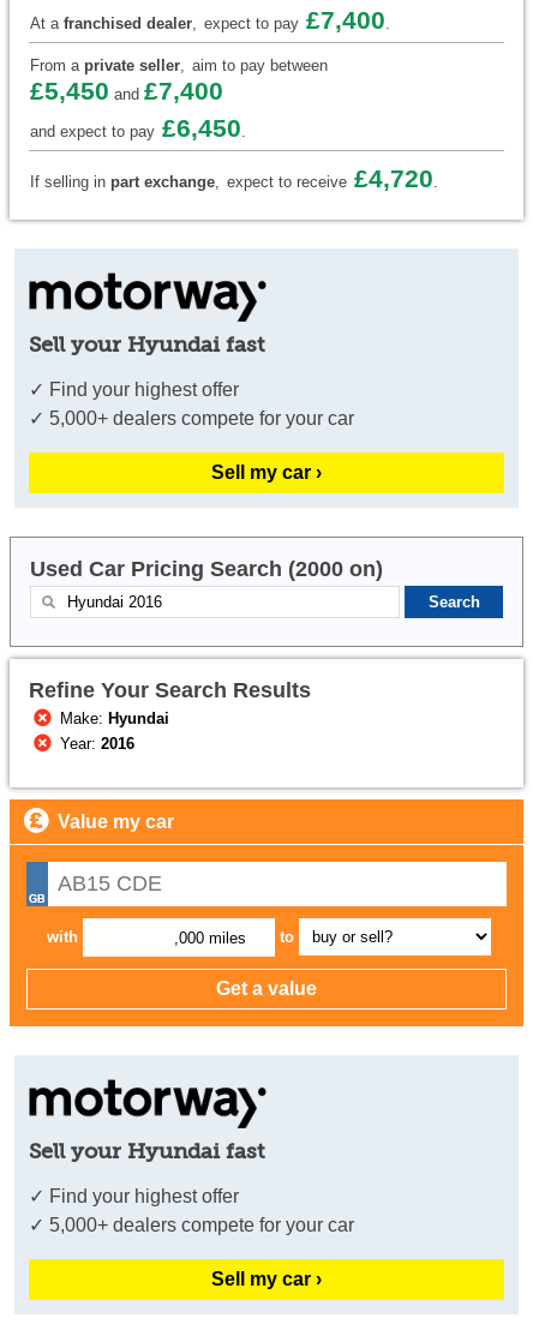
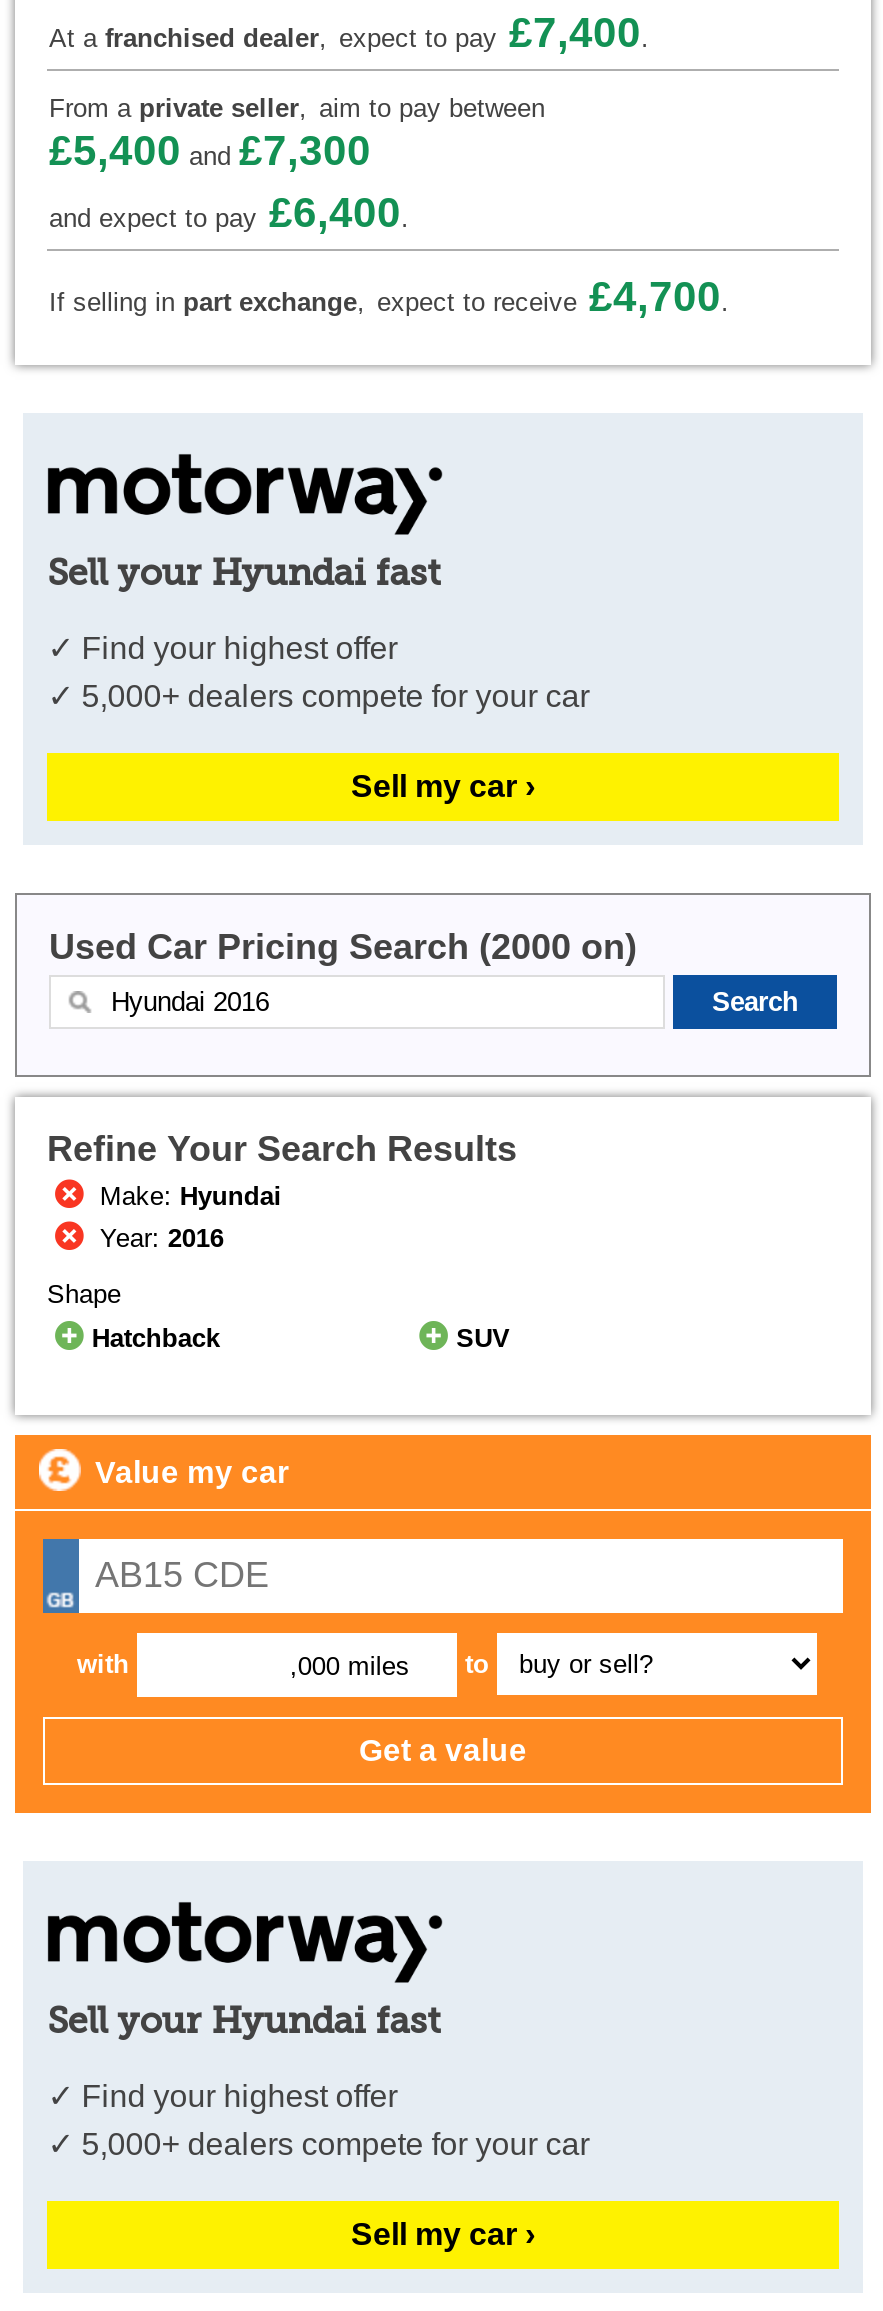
[30,77,223,105] £5,450 and £7,400 -> [49,128,371,174] £5,400 and £7,300
[30,115,246,142] and expect to pay £6,450. -> [49,190,409,236] and expect to pay £6,400.
[30,165,438,193] If selling in part exchange, expect to receive £4,720. -> [49,274,729,320] If selling in part exchange, expect to receive £4,700.
none -> [47,1280,510,1354] Shape | Hatchback | SUV

